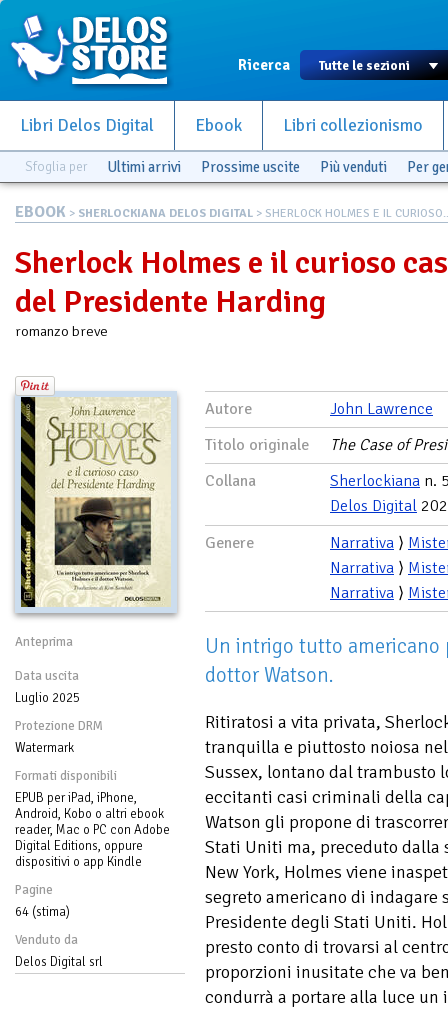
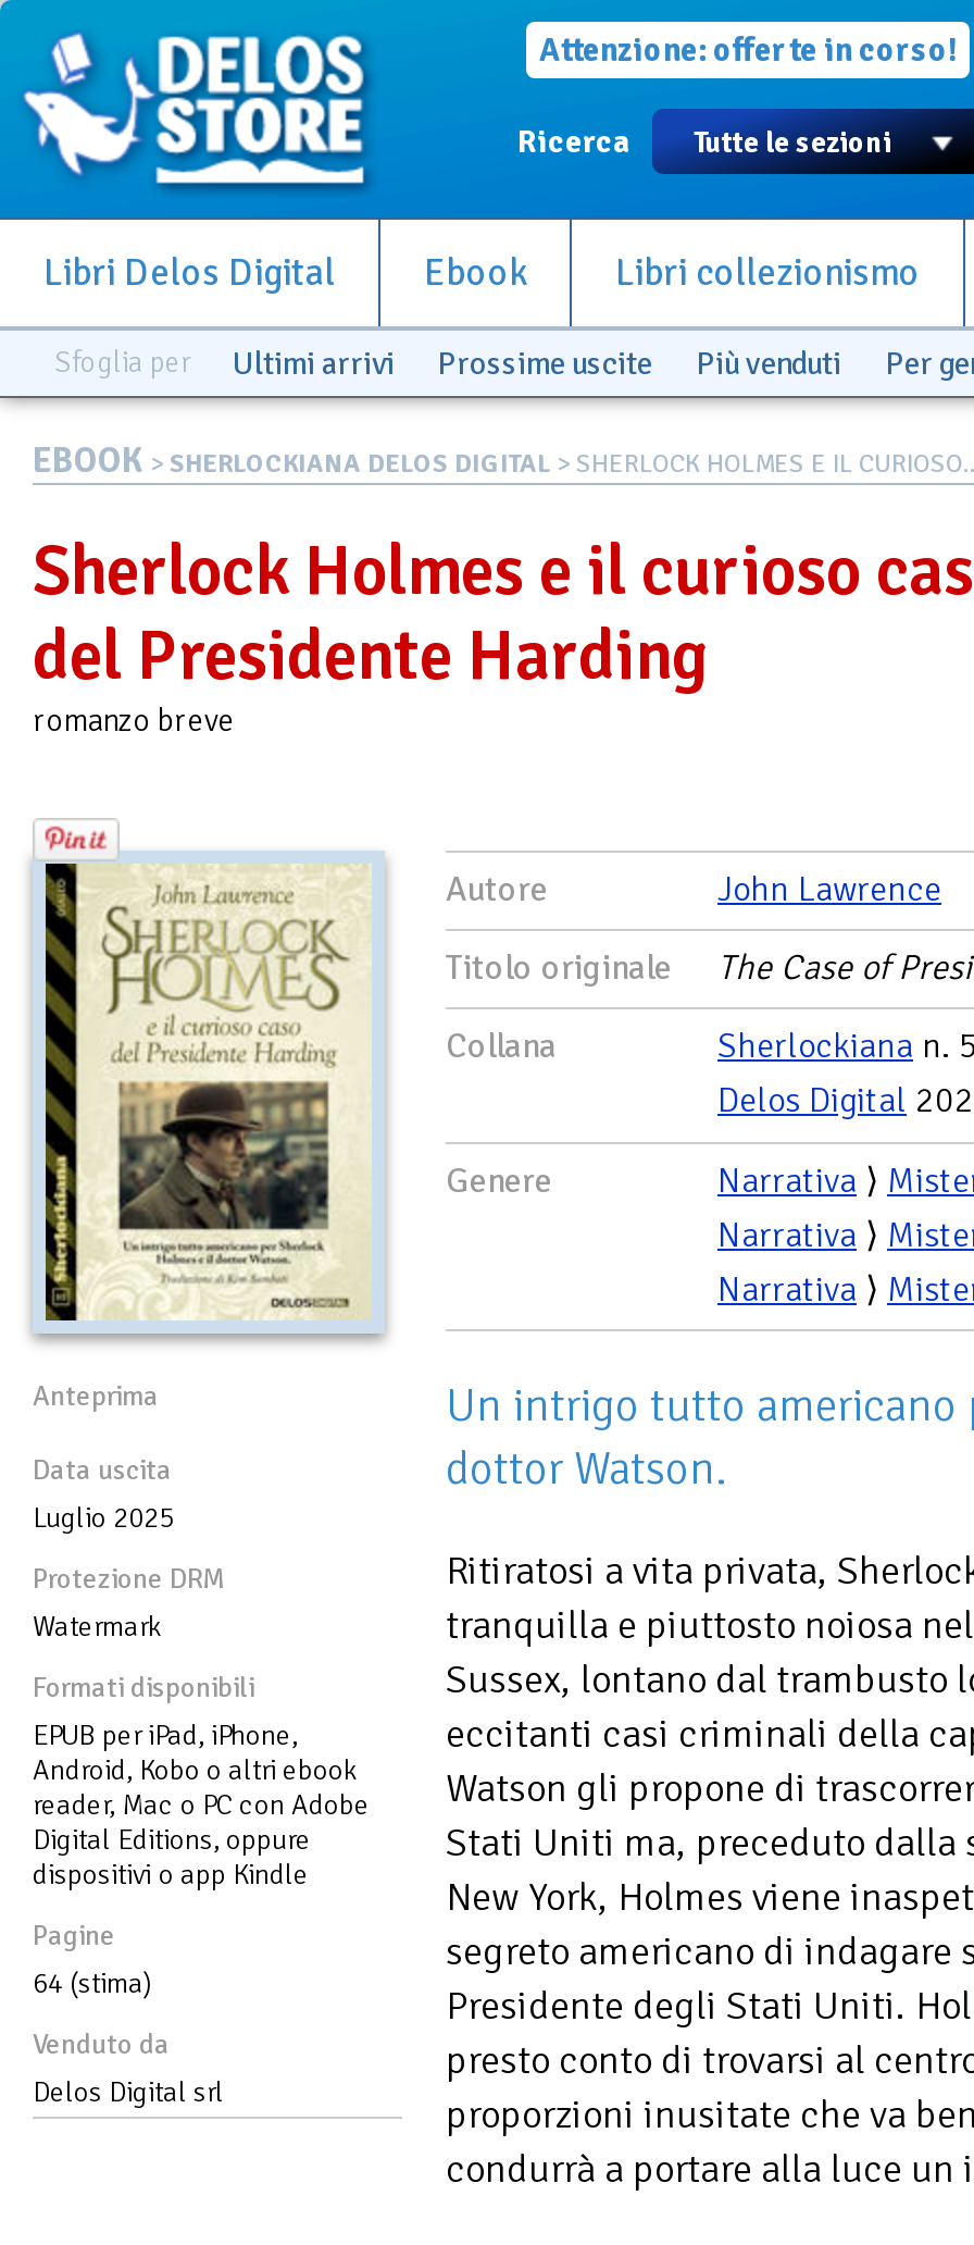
none -> [539,30,957,70] Attenzione: offerte in corso!

